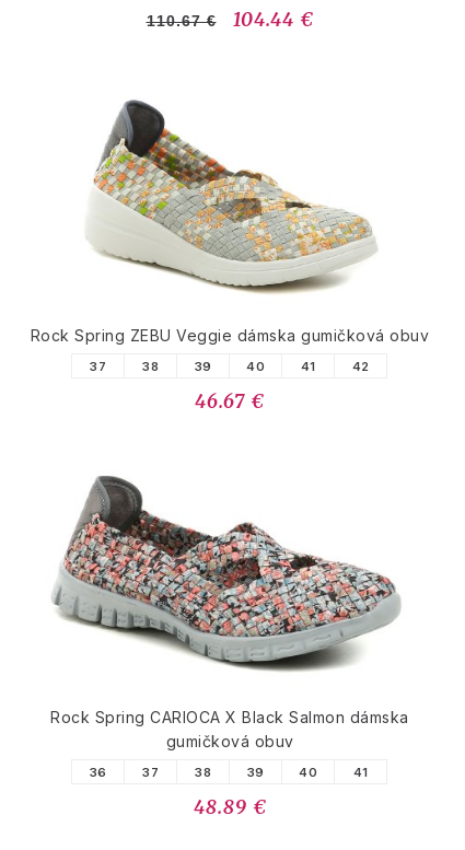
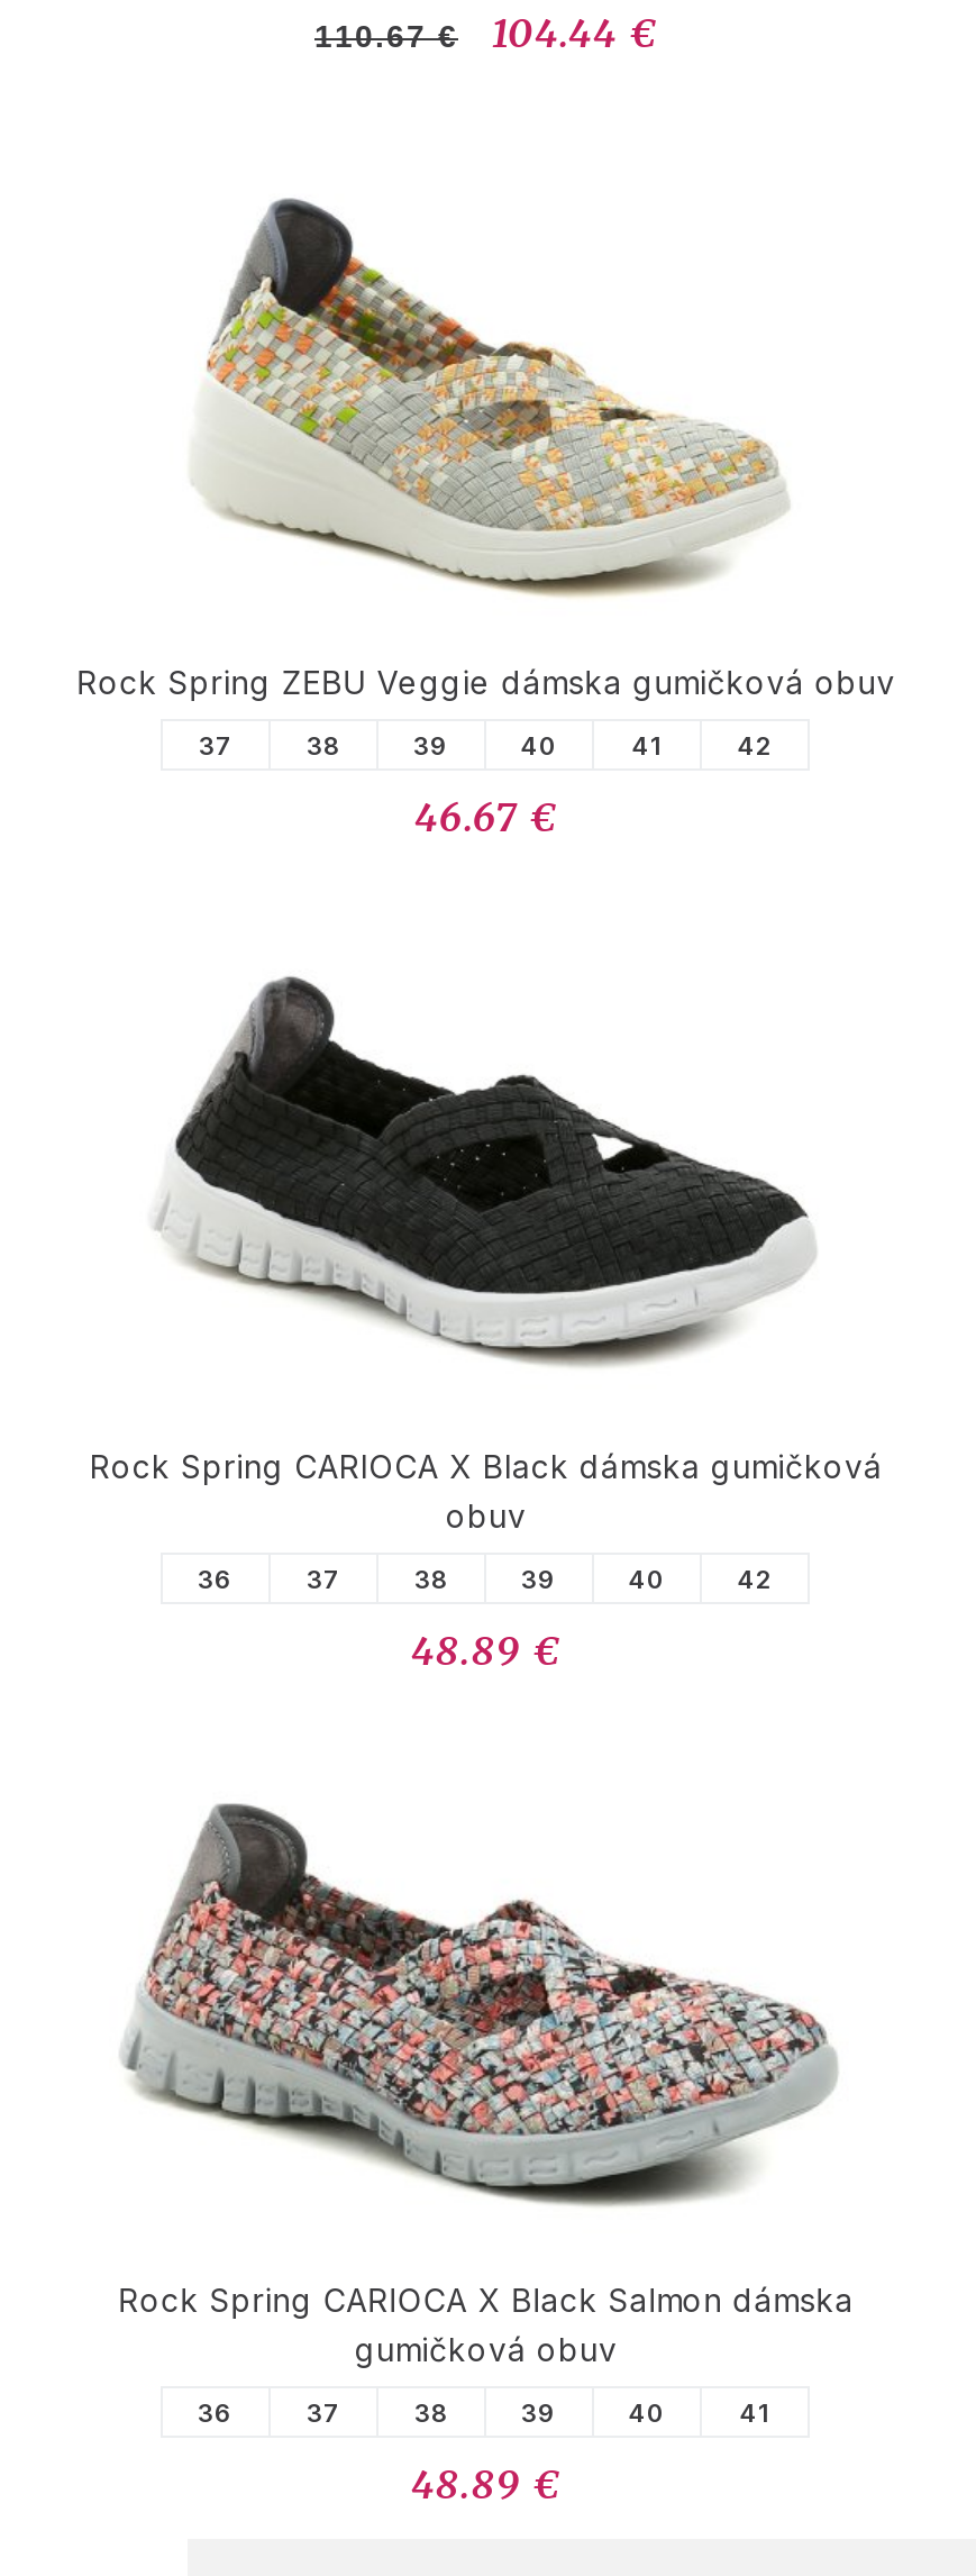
none -> [90,975,883,1677] [image] | Rock Spring CARIOCA X Black dámska gumičková | obuv | 36 | 37 | 38 | 39 | 40 | 42 | 48.89 €

